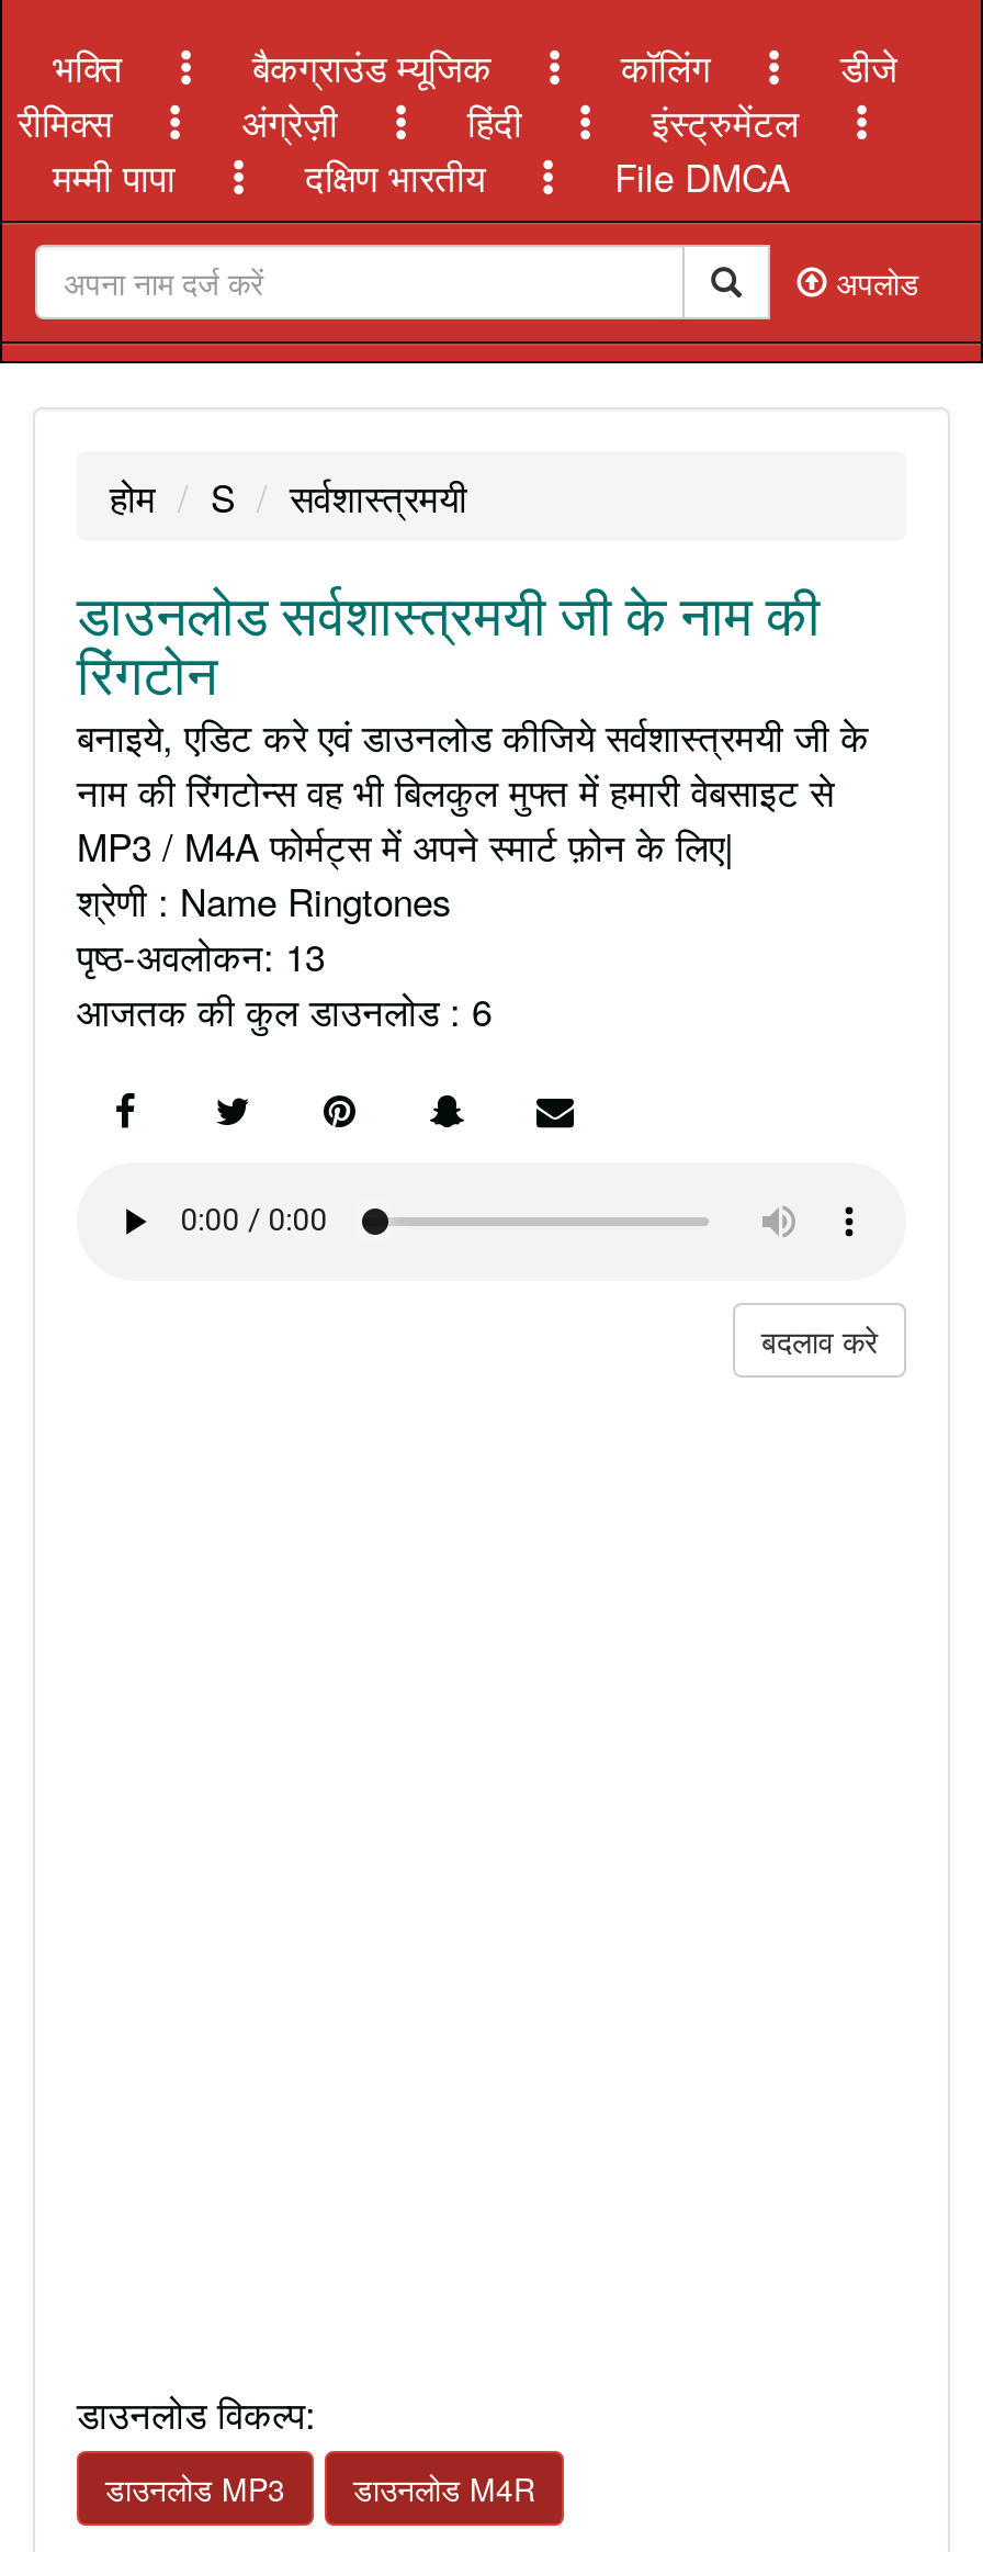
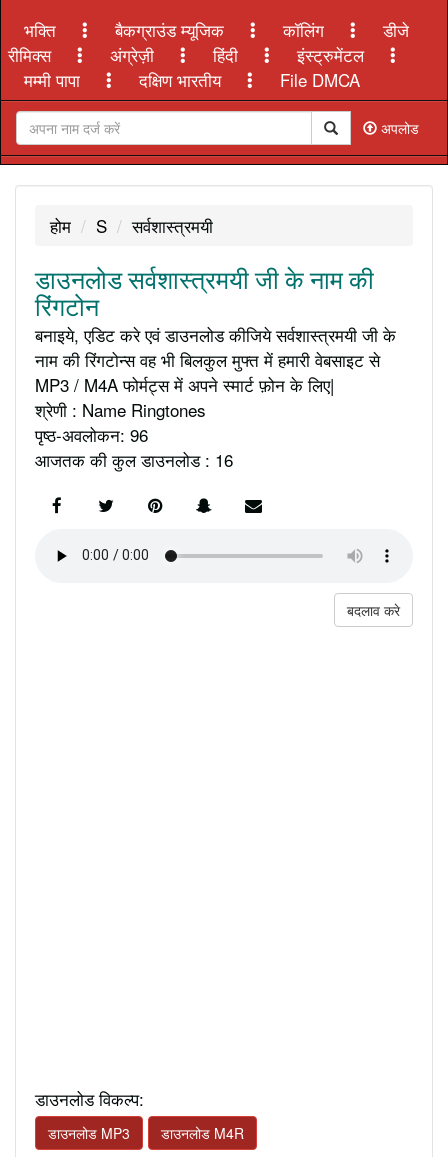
[77,926,325,981] पृष्ठ-अवलोकन: 13 -> [35,421,148,446] पृष्ठ-अवलोकन: 96
[77,981,491,1036] आजतक की कुल डाउनलोड : 6 -> [35,446,233,471] आजतक की कुल डाउनलोड : 16

